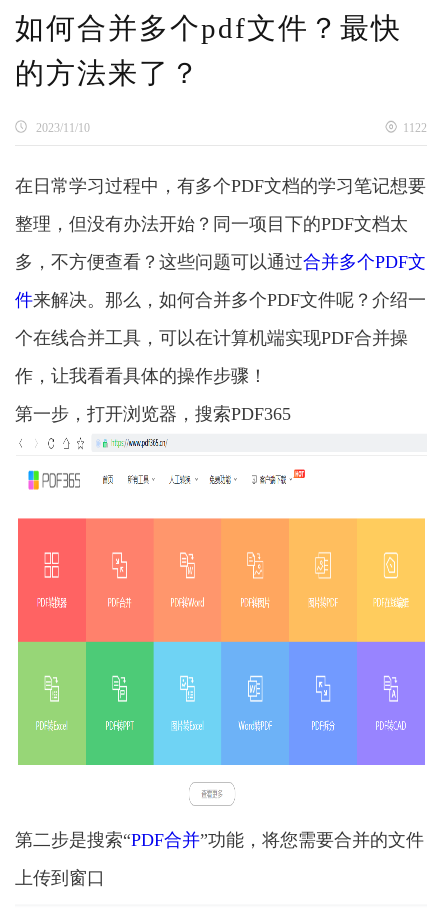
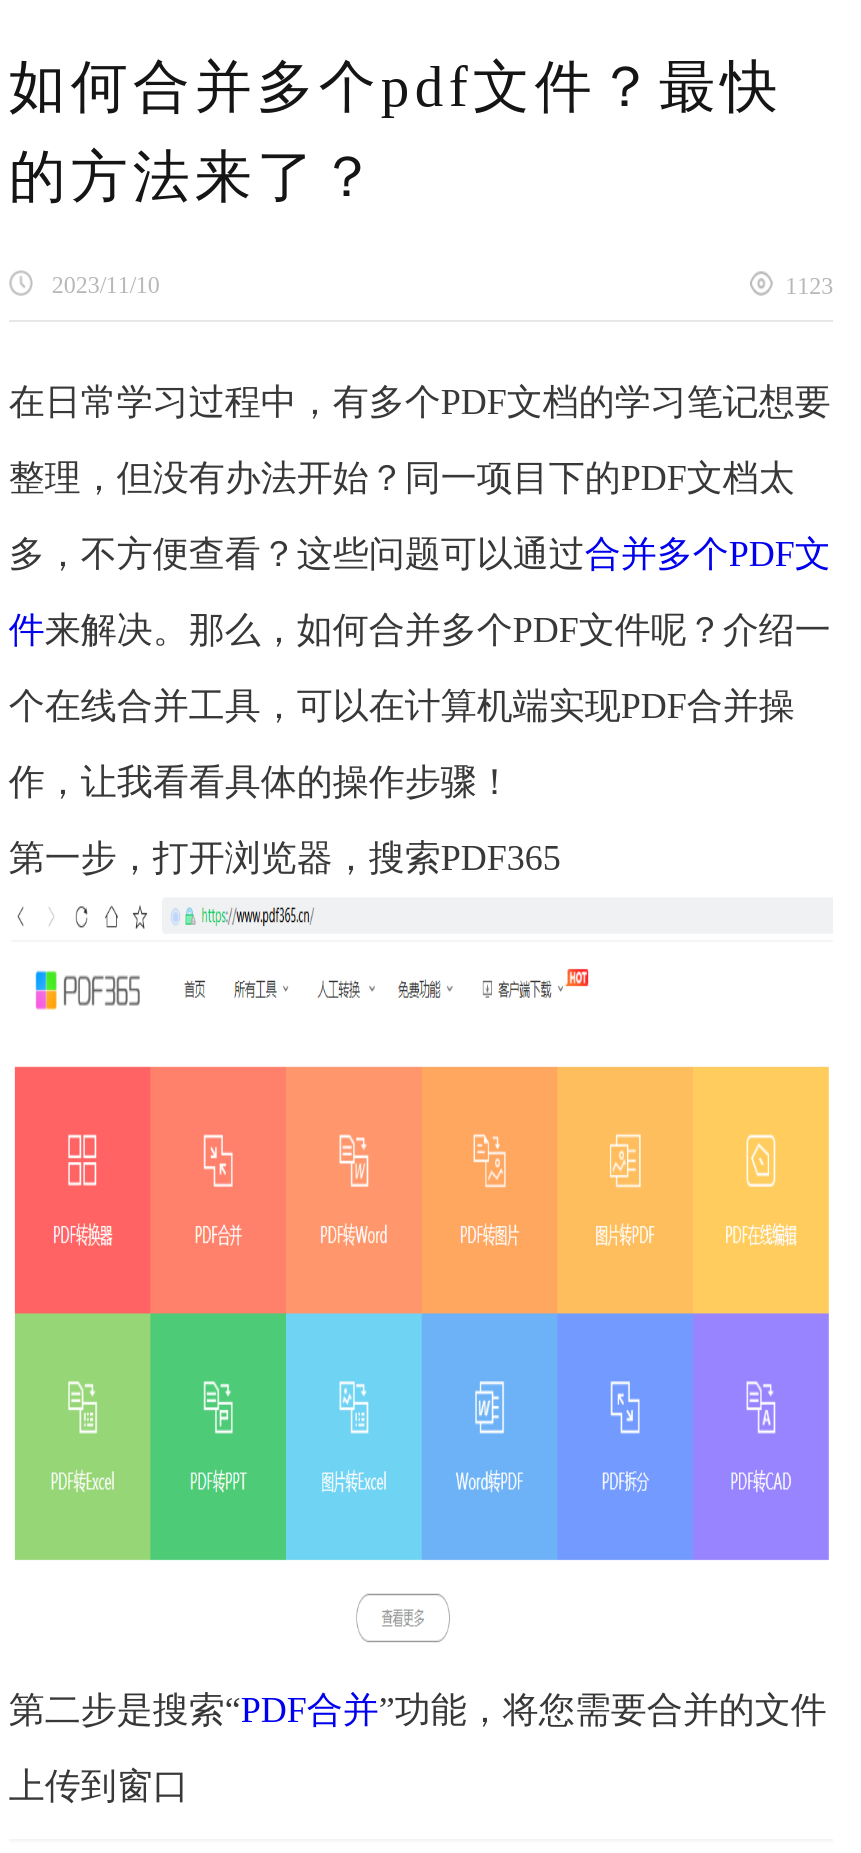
[403,121,427,135] 1122 -> [785,271,833,299] 1123

